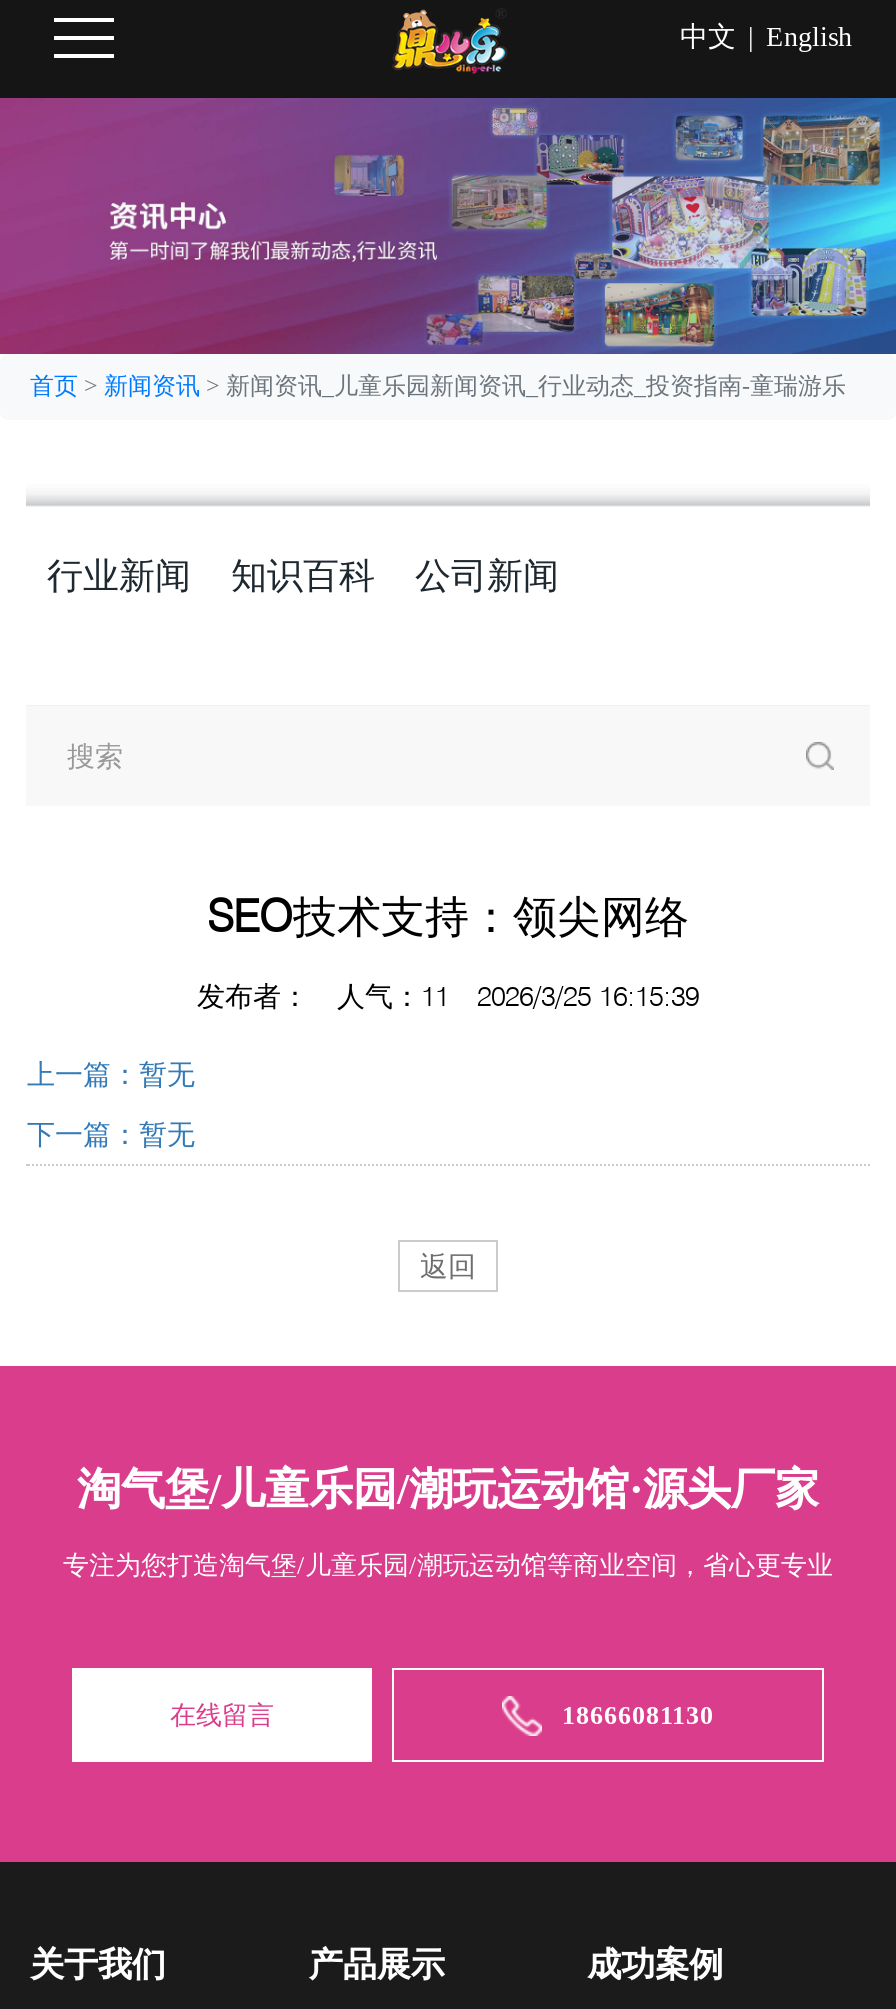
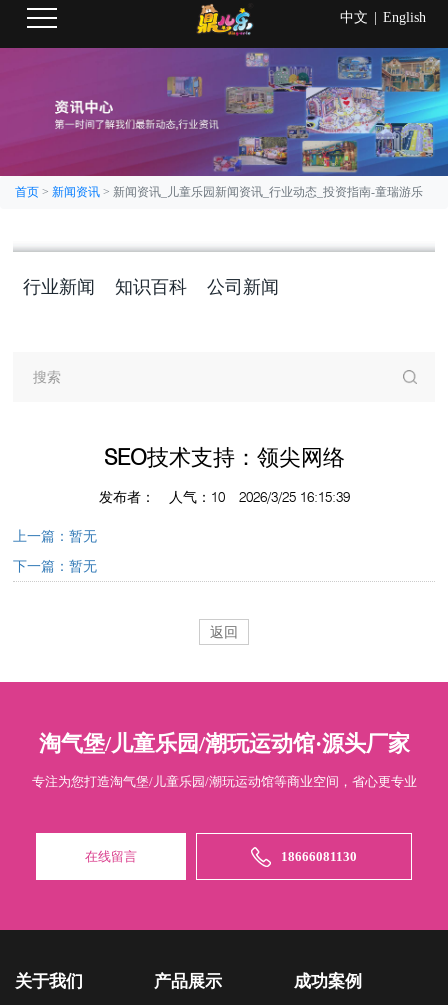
[197,981,699,1013] 发布者： 人气：11 2026/3/25 16:15:39 -> [98,489,349,505] 发布者： 人气：10 2026/3/25 16:15:39

